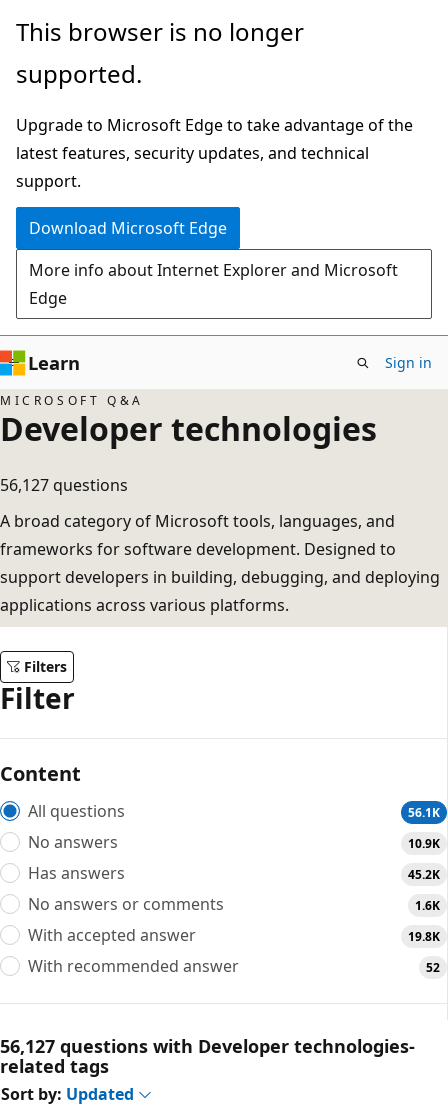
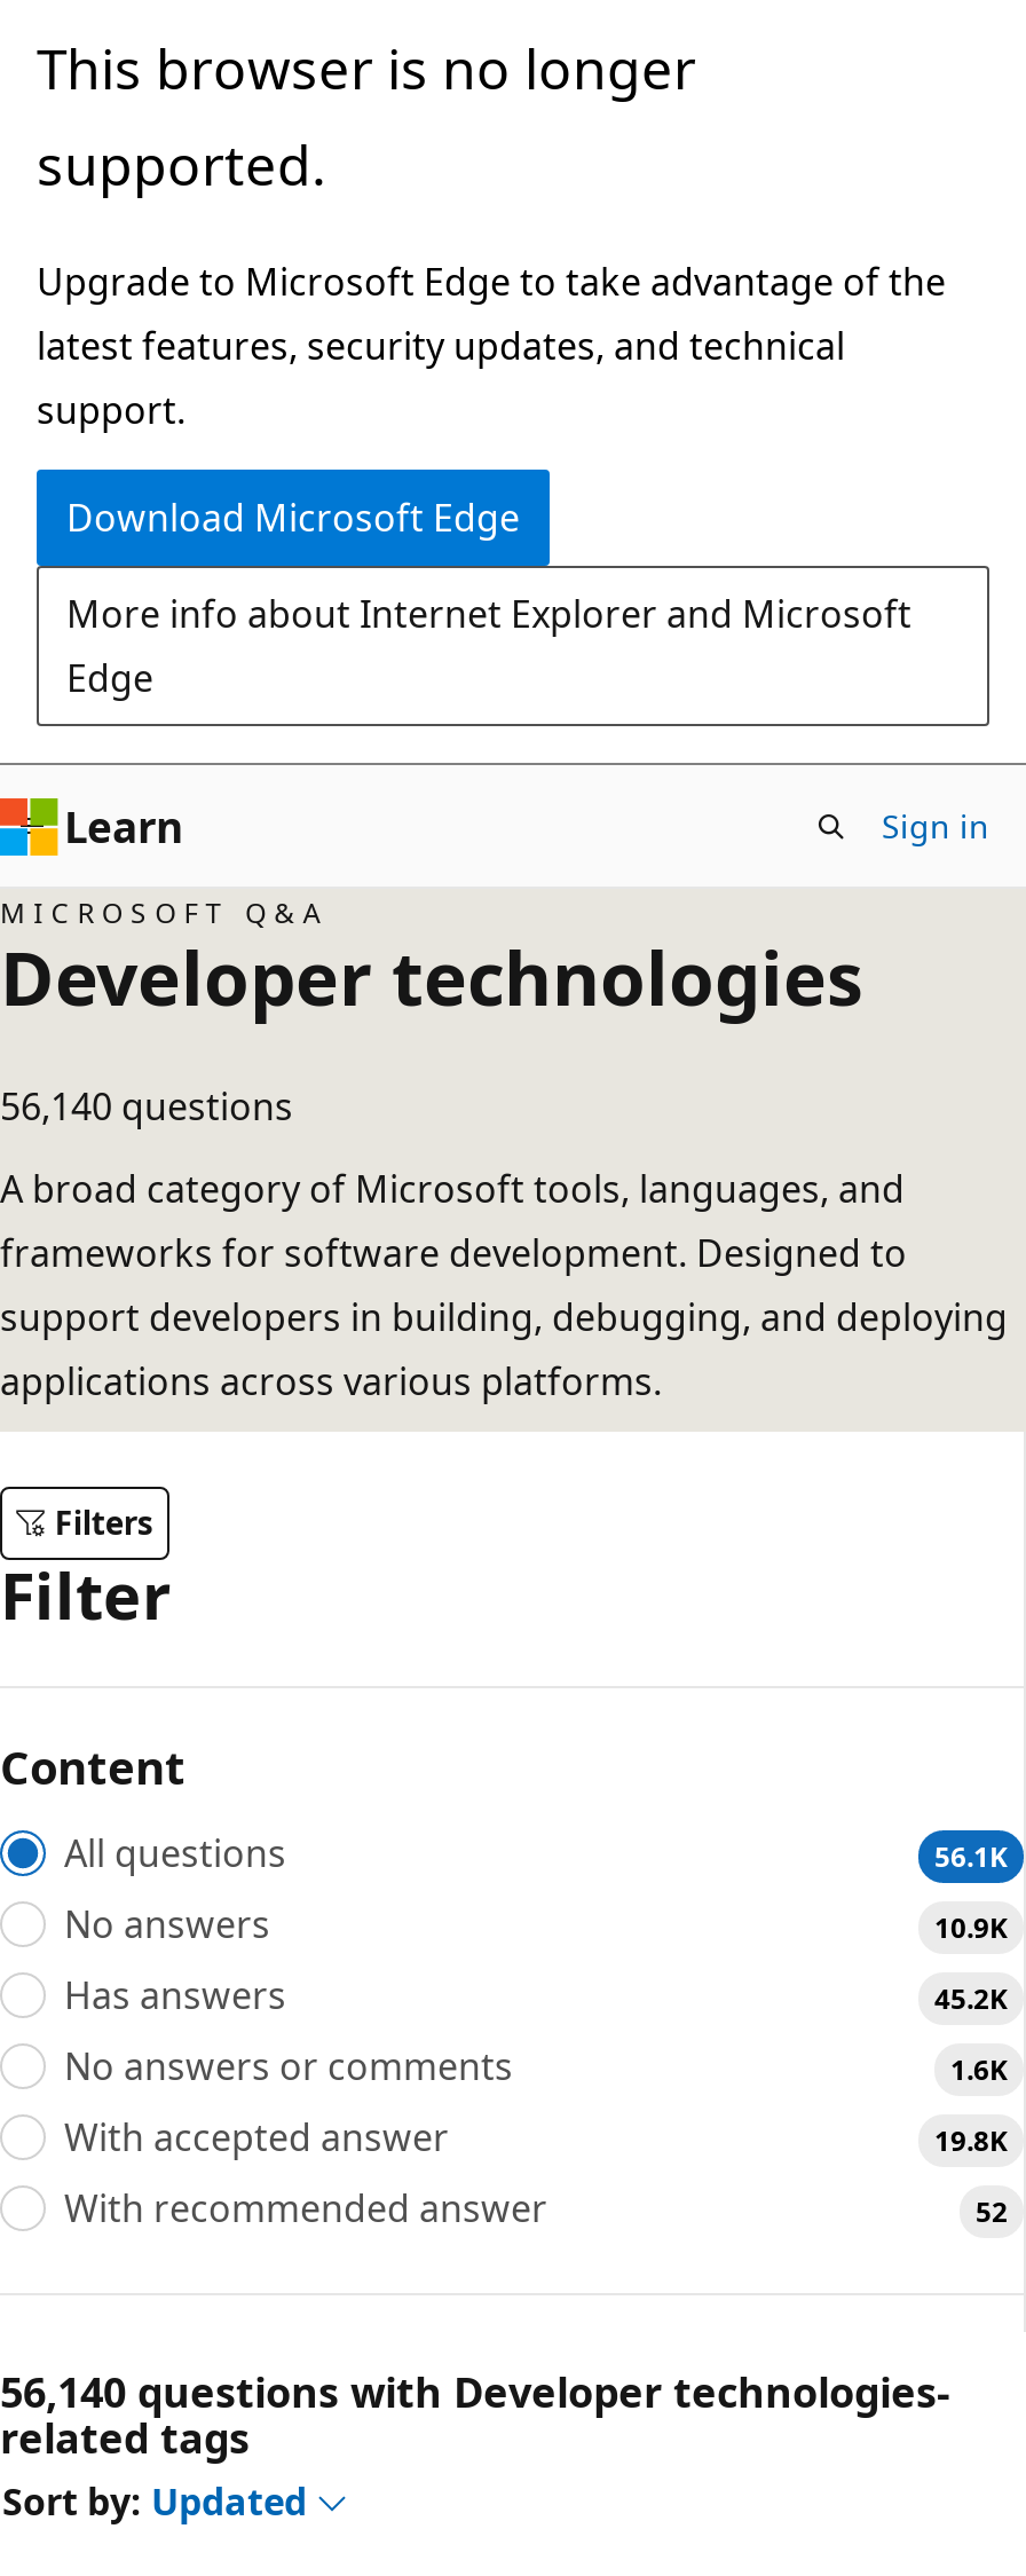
[0,474,128,496] 56,127 questions -> [0,1081,293,1132] 56,140 questions
[0,1033,415,1057] 56,127 questions with Developer technologies- -> [0,2363,950,2418] 56,140 questions with Developer technologies-

